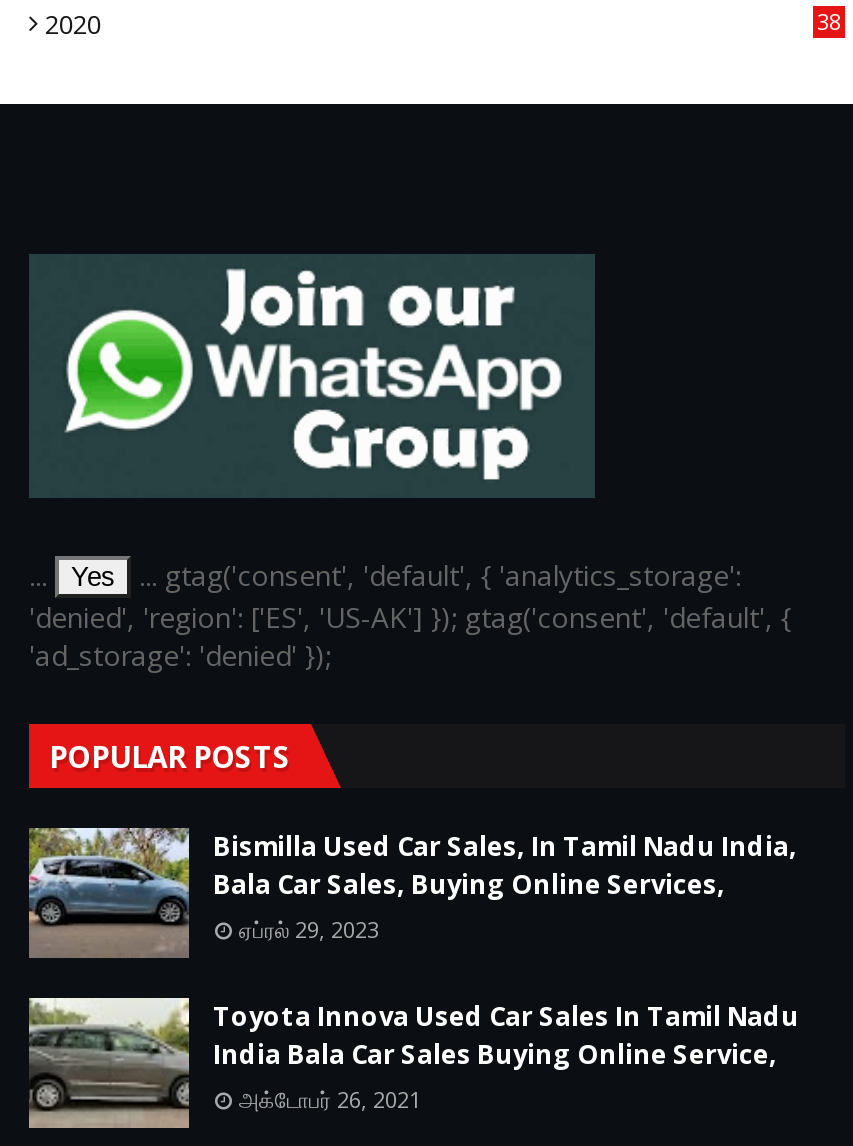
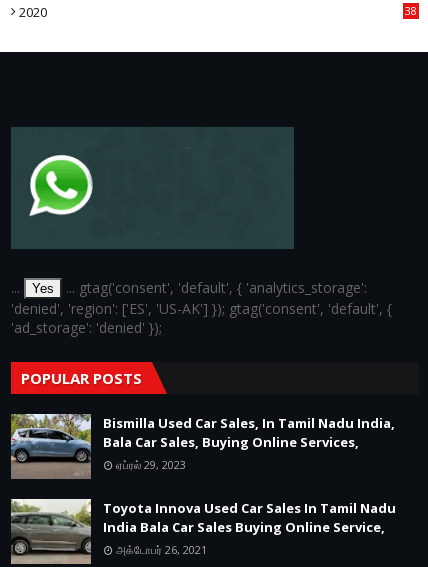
[205,268,563,482] [image] -> none

